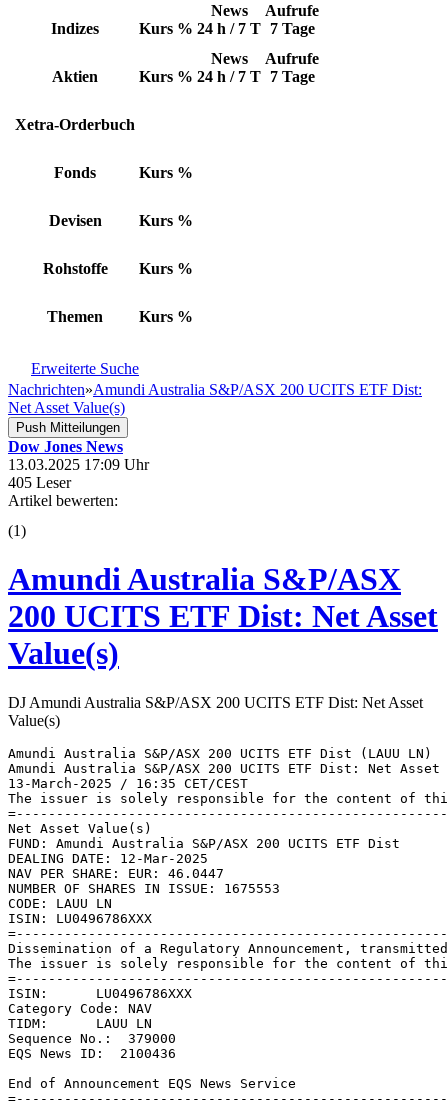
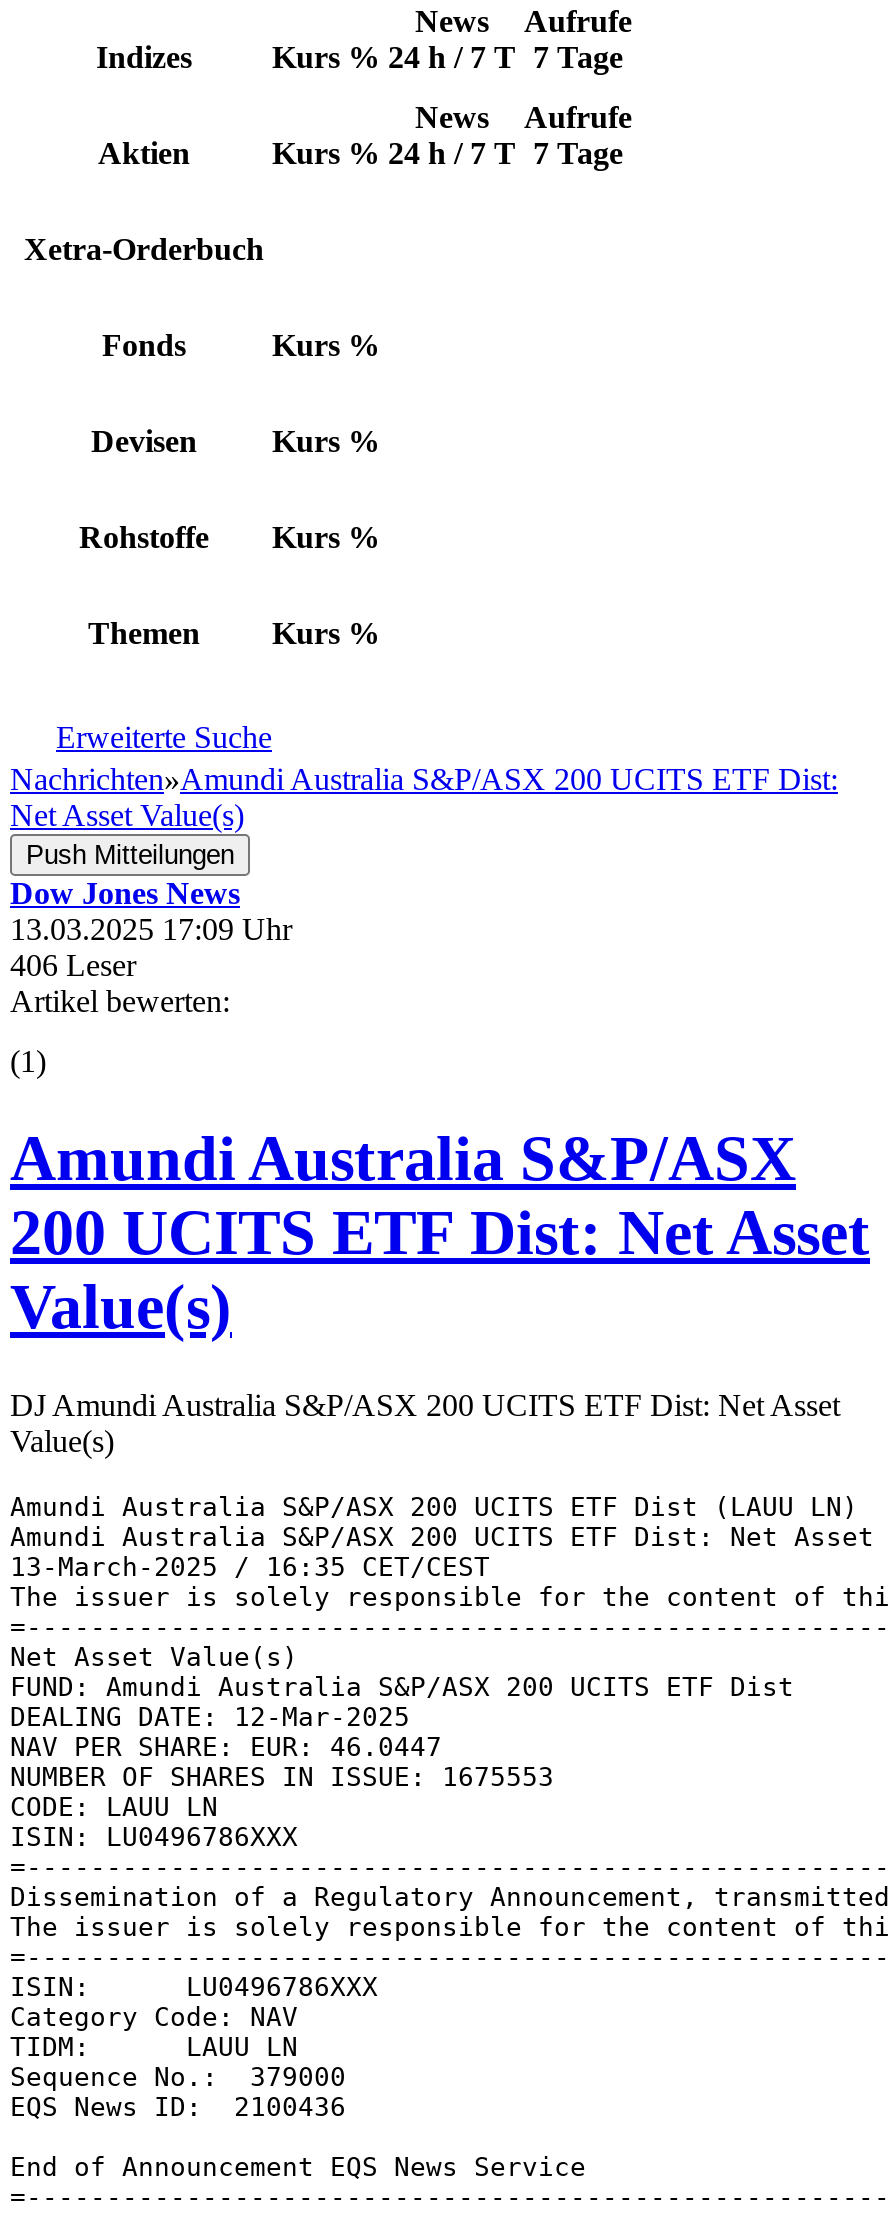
[8,474,71,491] 405 Leser -> [10,948,136,982] 406 Leser

